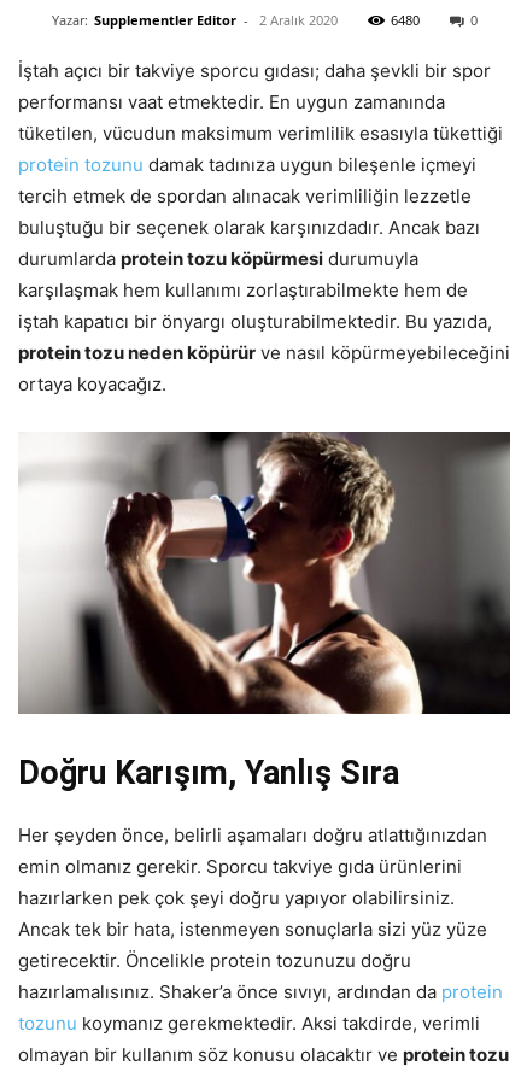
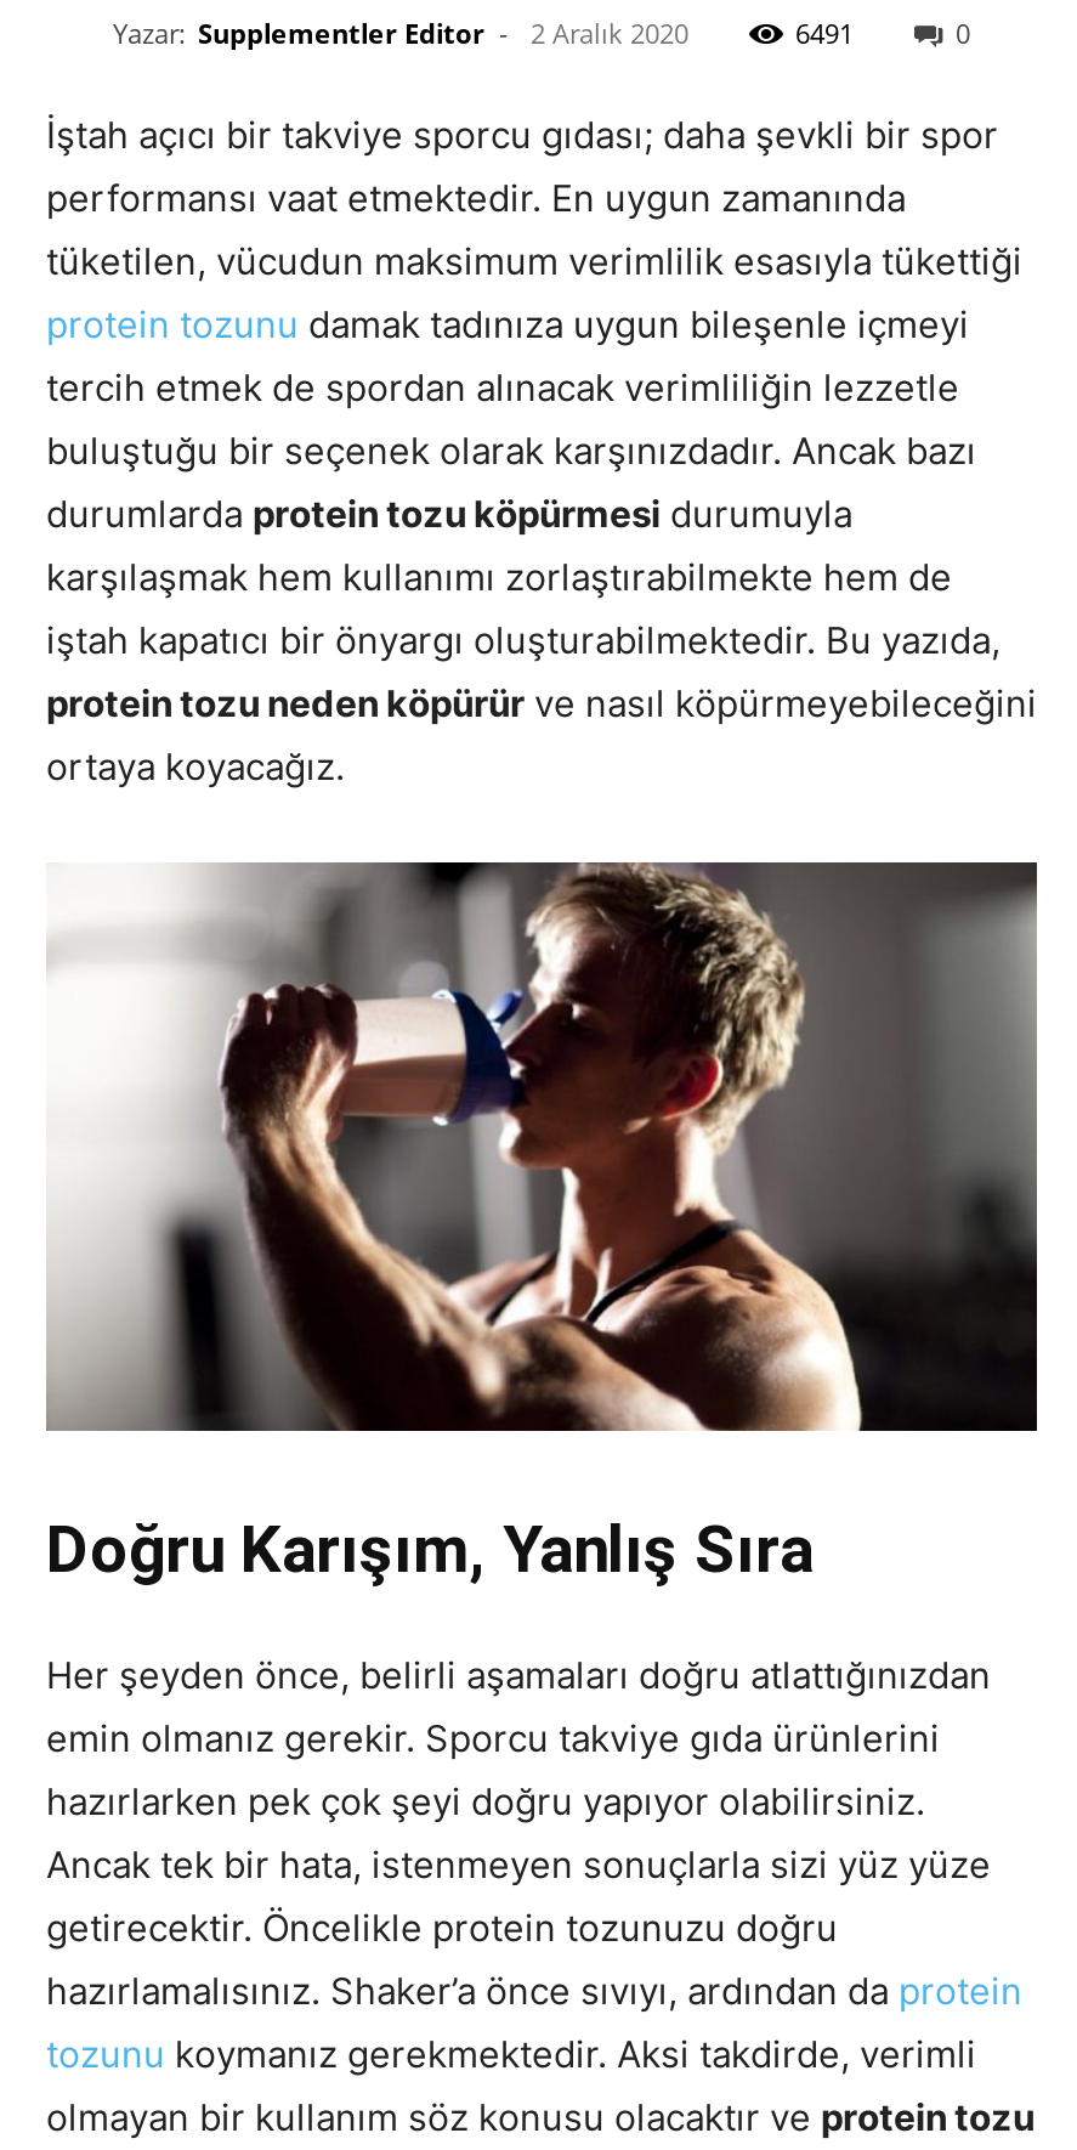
[390,11,419,29] 6480 -> [795,15,854,51] 6491

